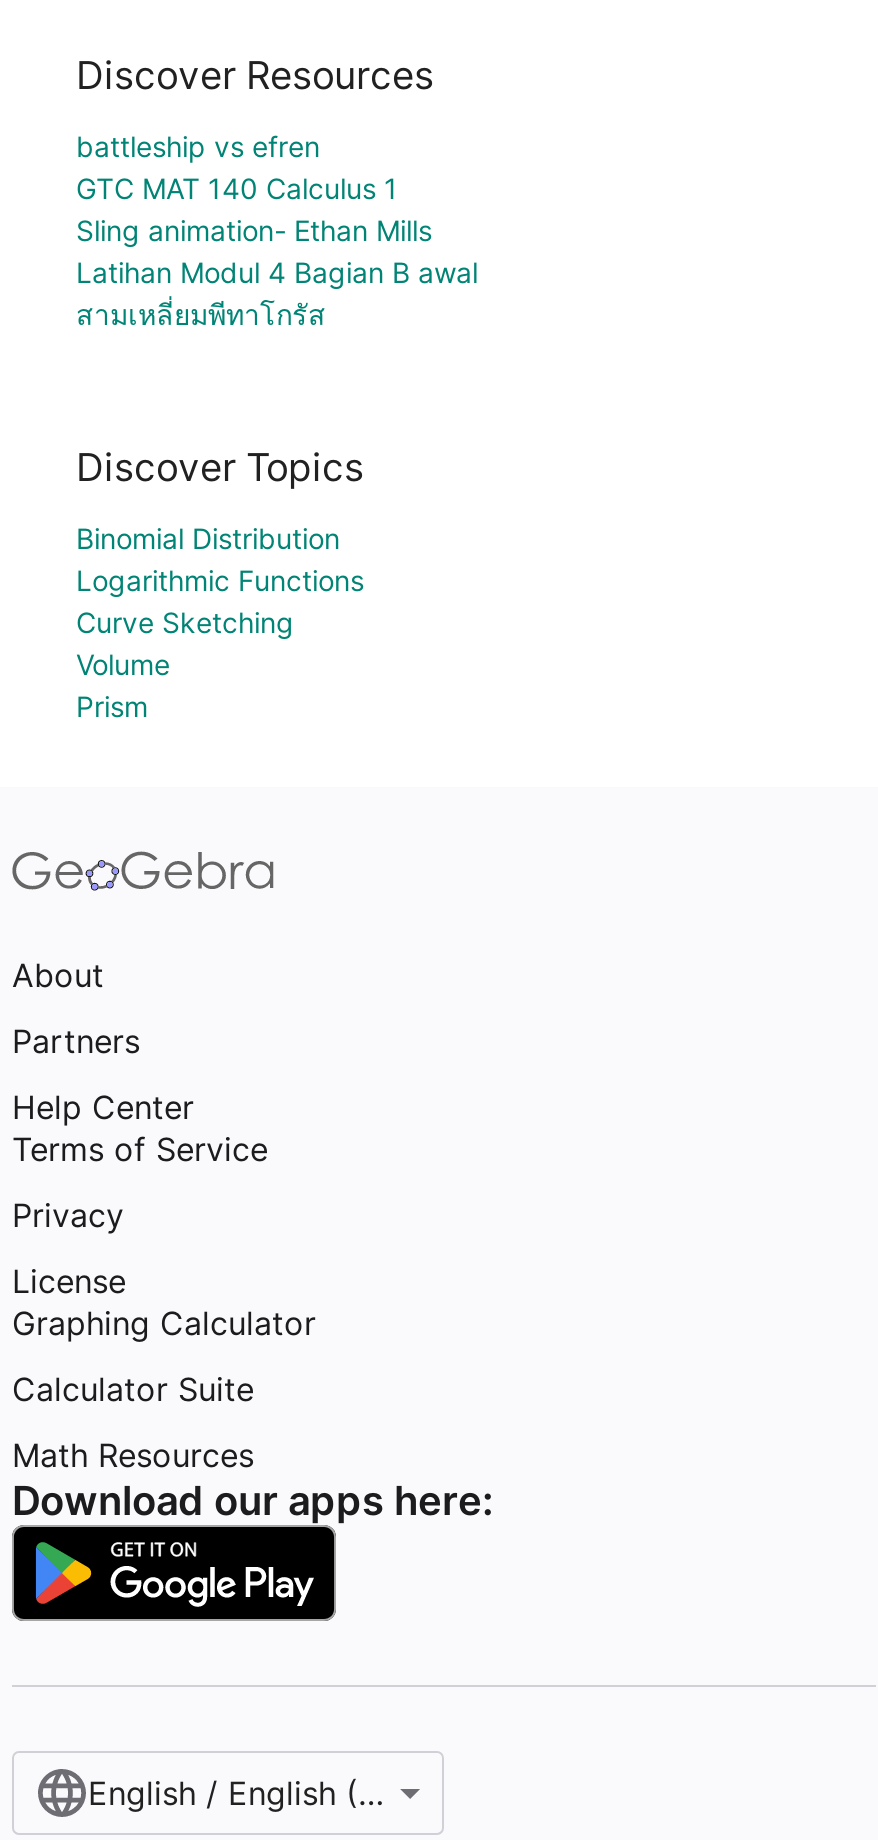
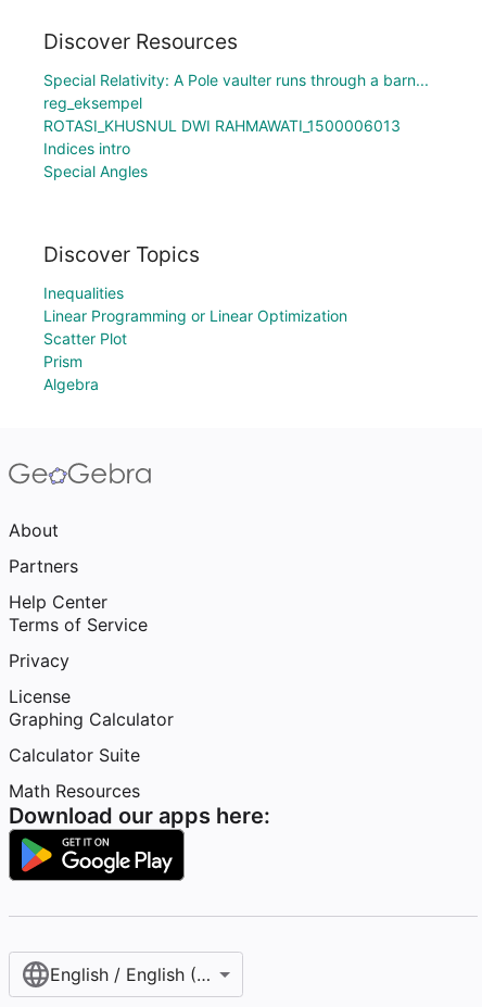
[76,130,478,332] battleship vs efren | GTC MAT 140 Calculus 1 | Sling animation- Ethan Mills | Latihan Modul 4 Bagian B awal | สามเหลี่ยมพีทาโกรัส -> [43,71,429,181] Special Relativity: A Pole vaulter runs through a barn... | reg_eksempel | ROTASI_KHUSNUL DWI RAHMAWATI_1500006013 | Indices intro | Special Angles
[76,521,364,681] Binomial Distribution | Logarithmic Functions | Curve Sketching | Volume -> [43,284,347,348] Inequalities | Linear Programming or Linear Optimization | Scatter Plot
moved [76,689,148,723] -> [43,352,83,370]: Prism
none -> [43,375,99,393] Algebra

